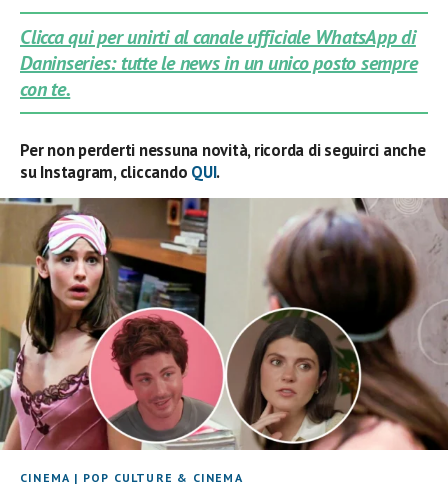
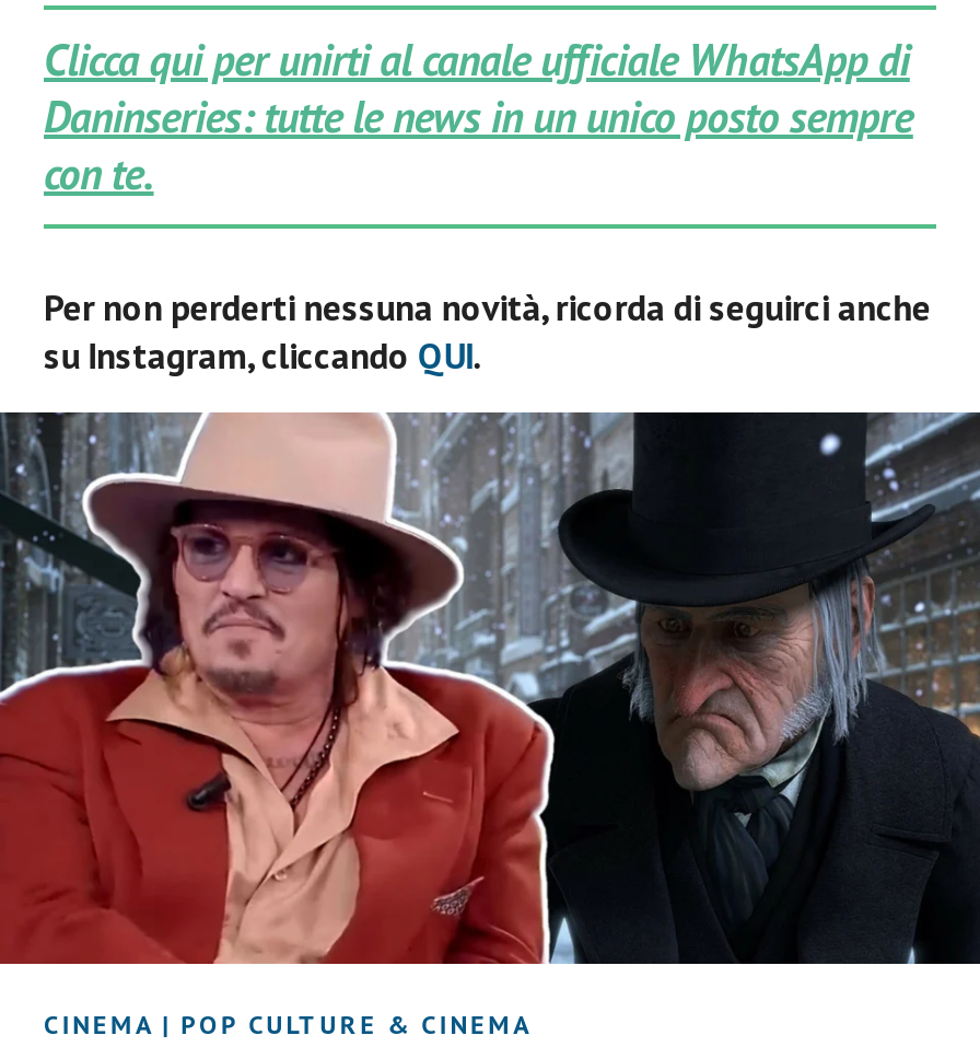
[3,197,445,451] [image] -> [7,410,973,966] [image]

